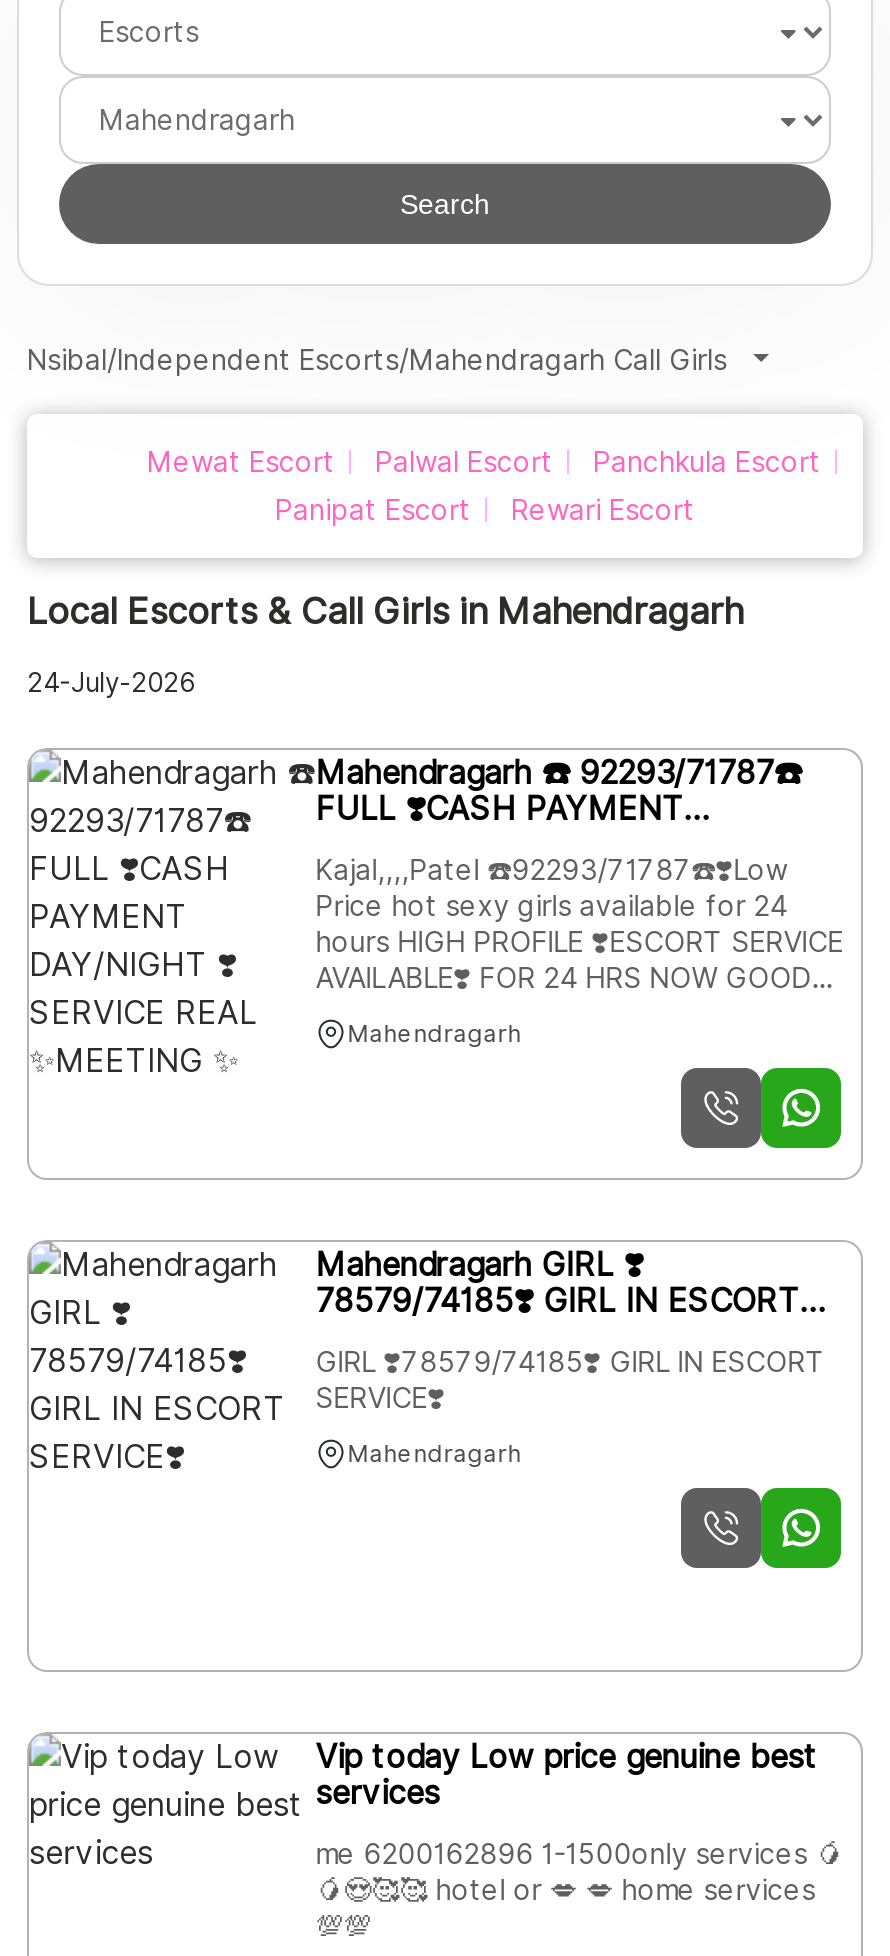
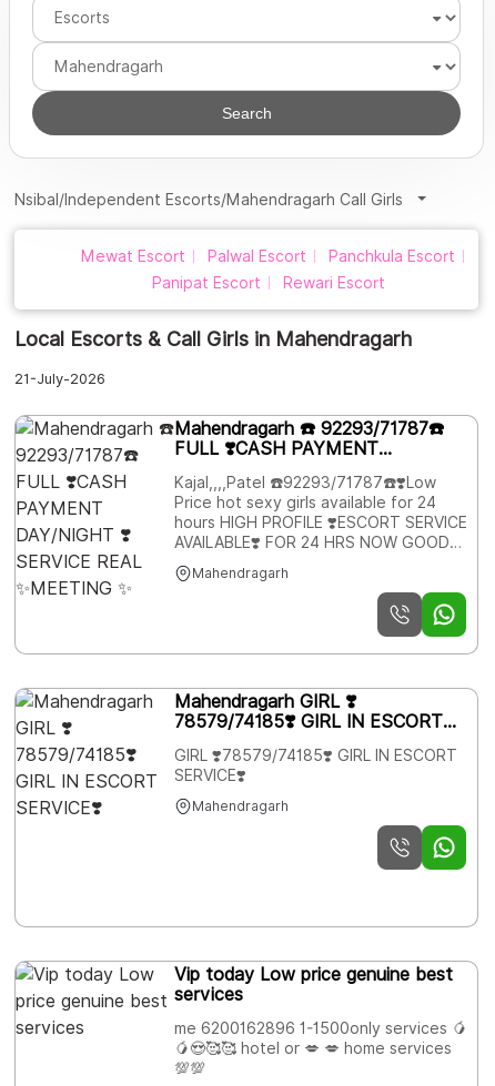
[27,668,195,698] 24-July-2026 -> [14,371,105,387] 21-July-2026

